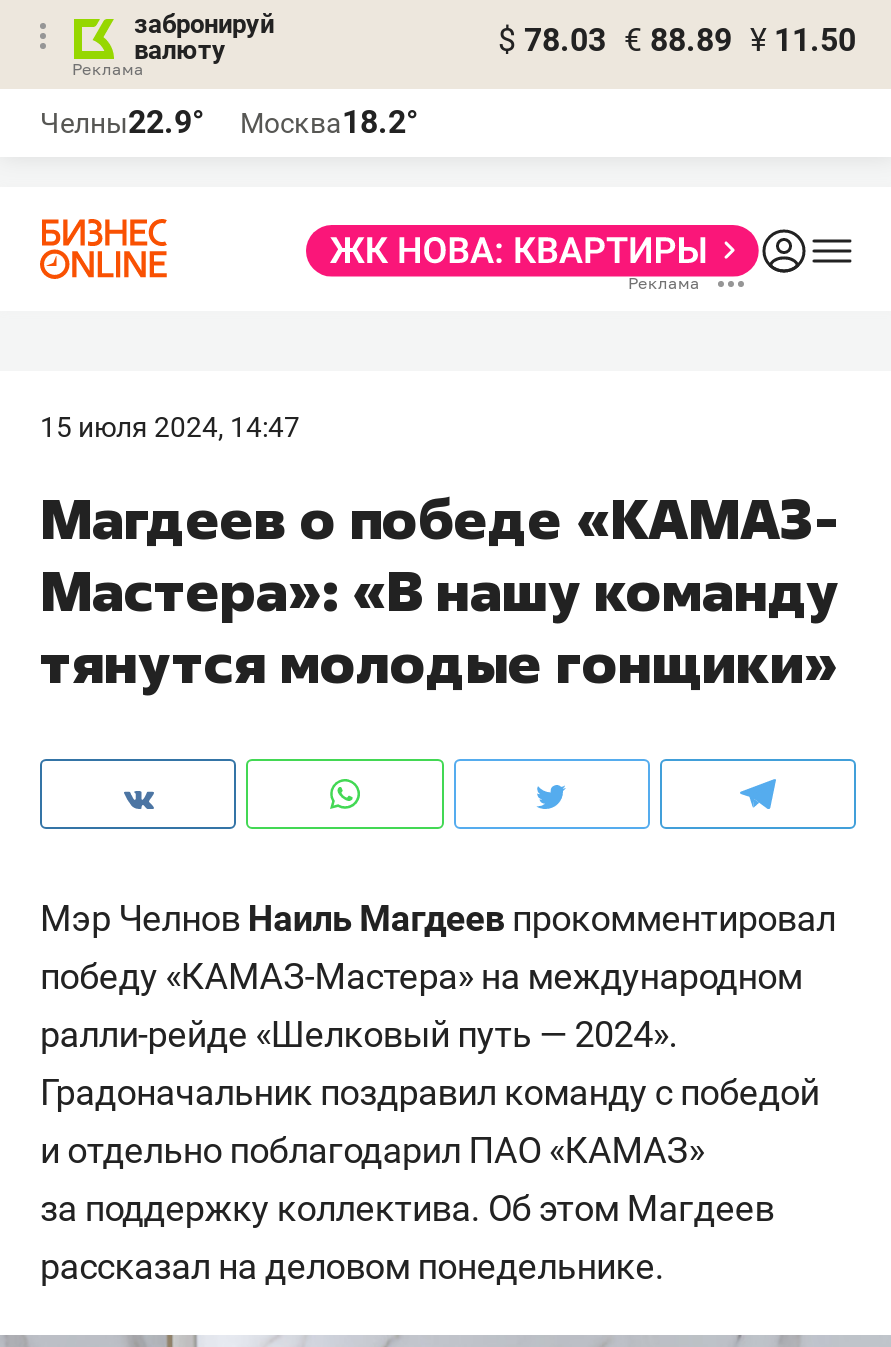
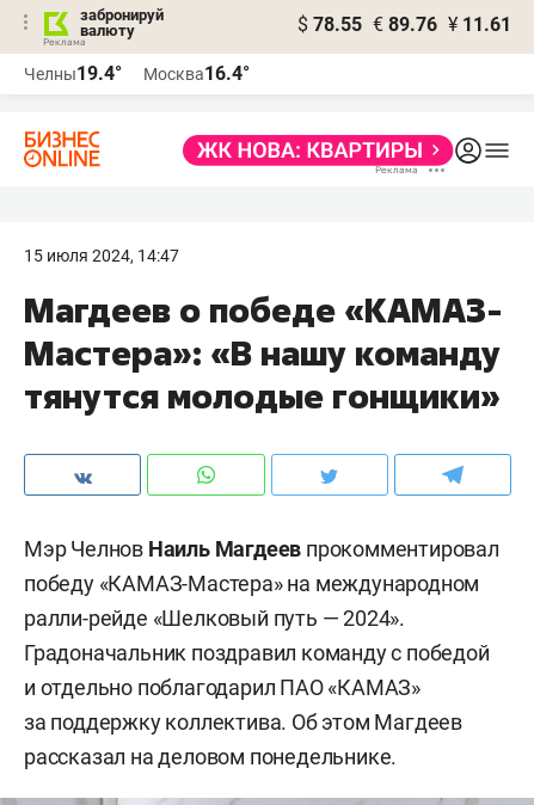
[498,21,856,59] $ 78.03 € 88.89 ¥ 11.50 -> [297,13,511,36] $ 78.55 € 89.76 ¥ 11.61
[40,103,204,141] Челны22.9° -> [24,62,122,85] Челны19.4°
[240,103,418,141] Москва18.2° -> [143,62,250,85] Москва16.4°

